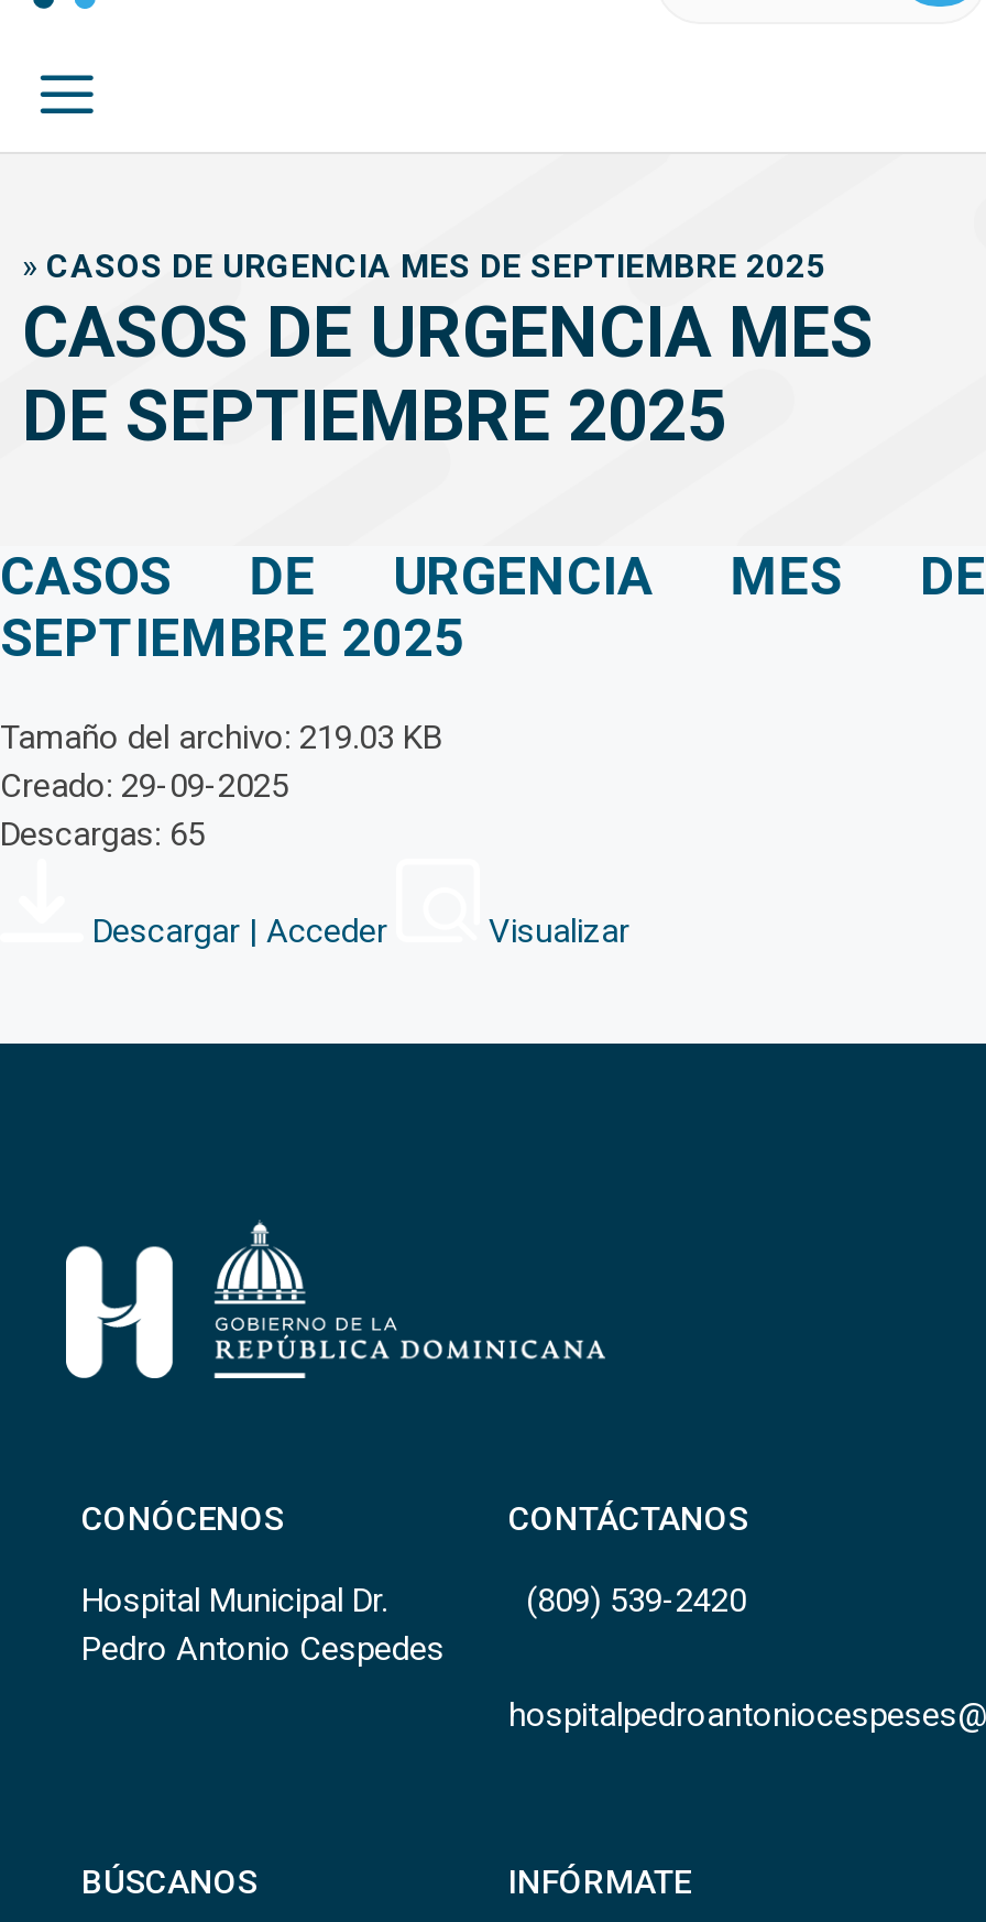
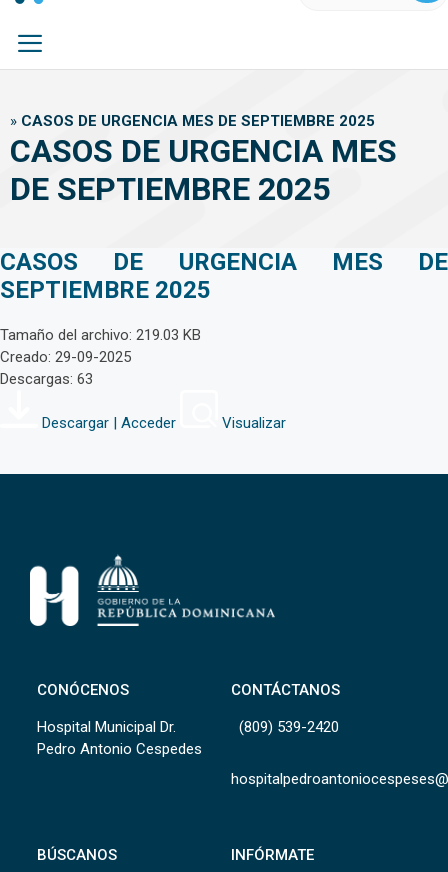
[0,815,205,854] Descargas: 65 -> [0,370,93,388] Descargas: 63

